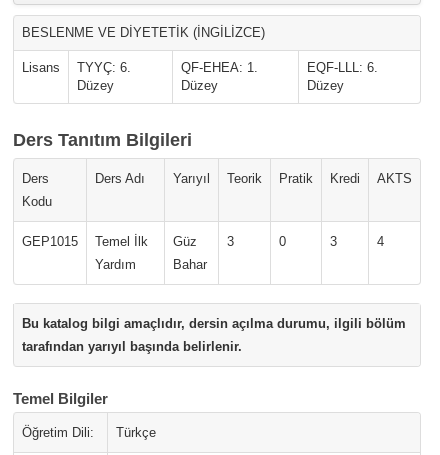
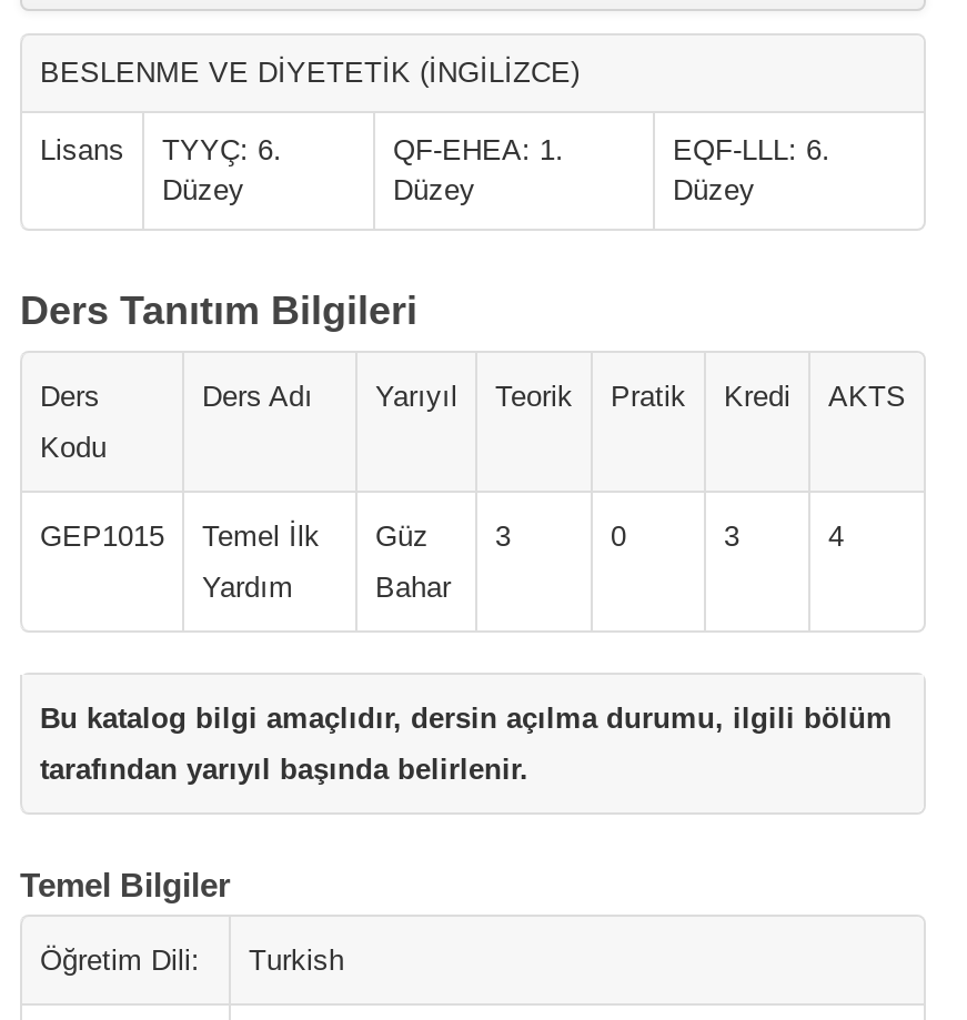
[116,425,156,440] Türkçe -> [249,943,344,977] Turkish

